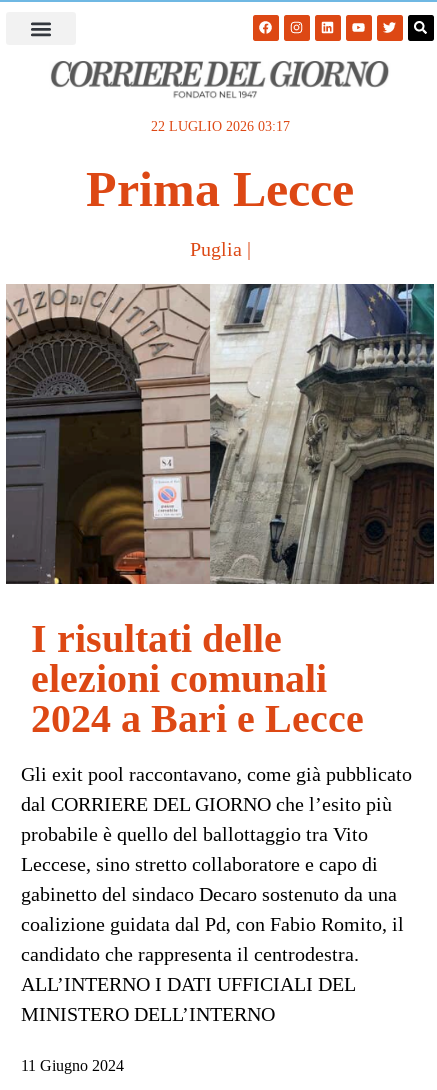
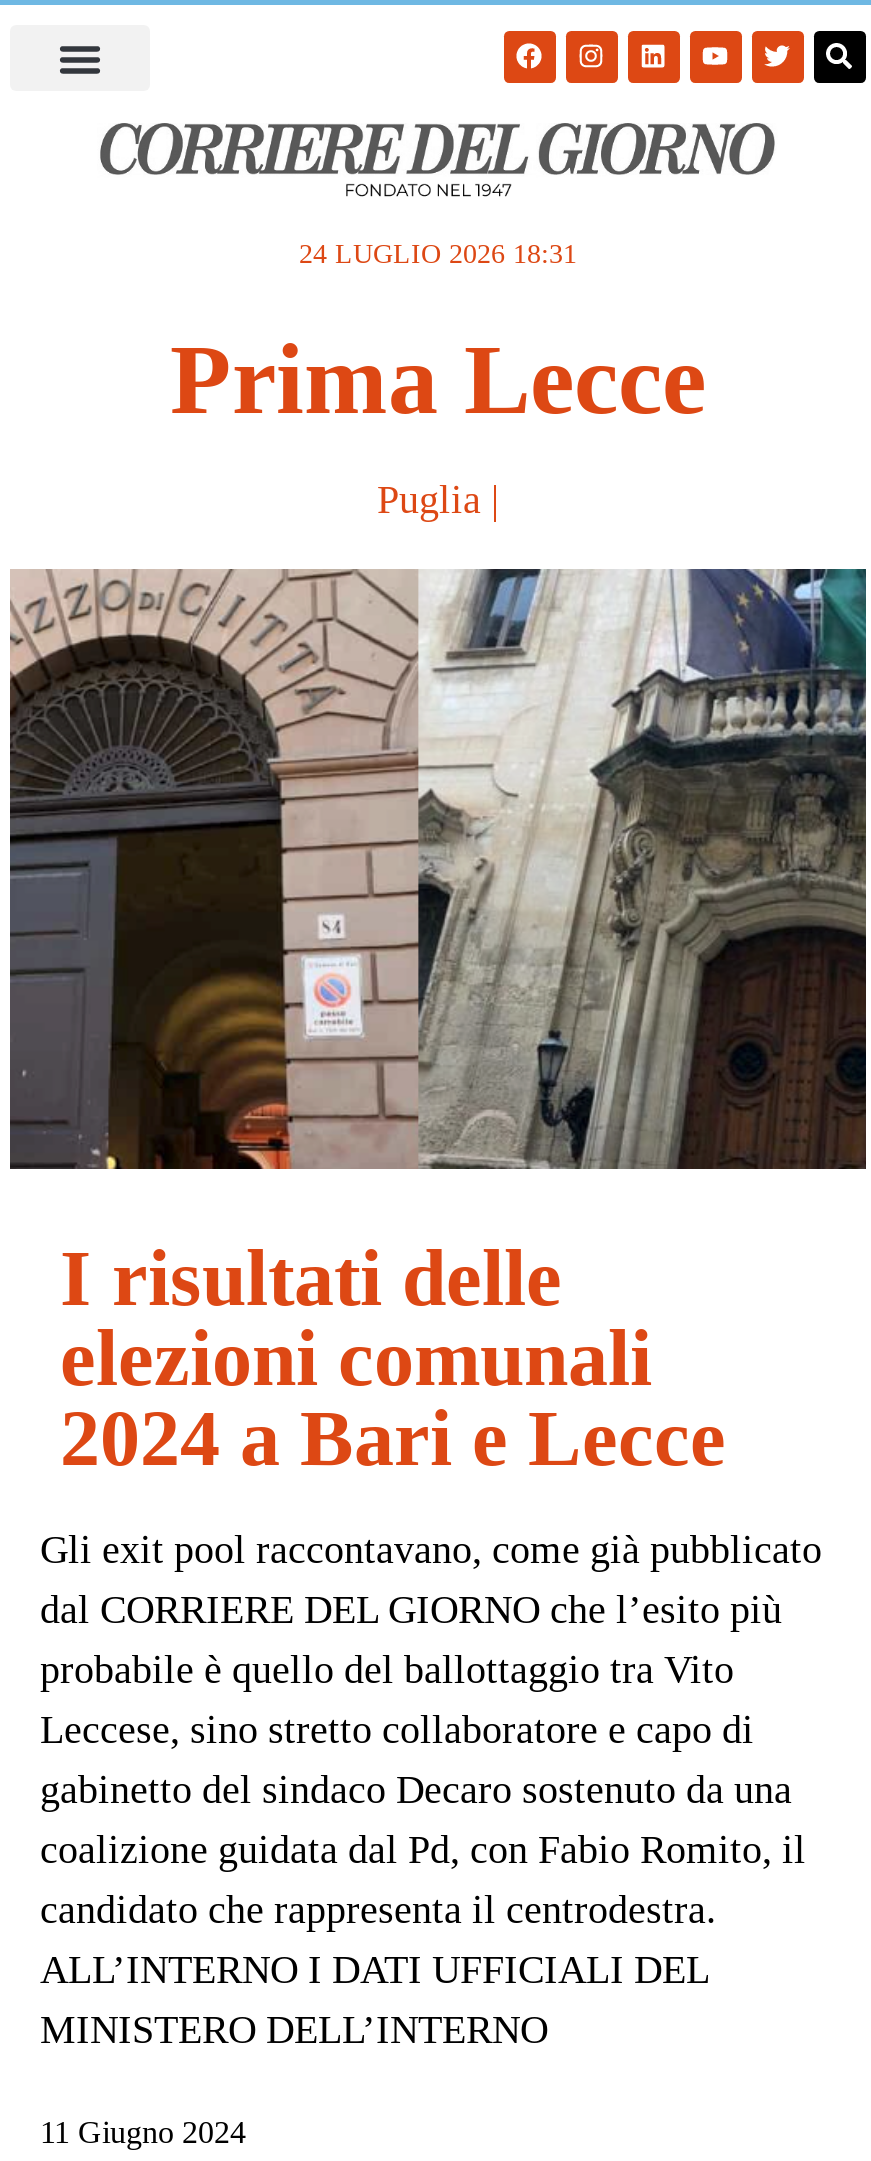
[150,119,289,134] 22 LUGLIO 2026 03:17 -> [299,239,577,269] 24 LUGLIO 2026 18:31

